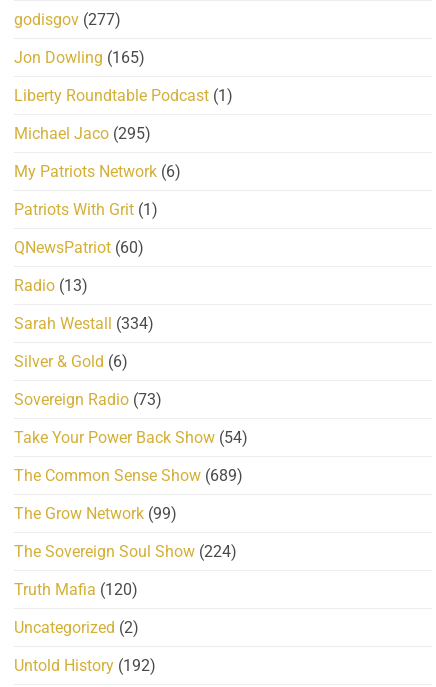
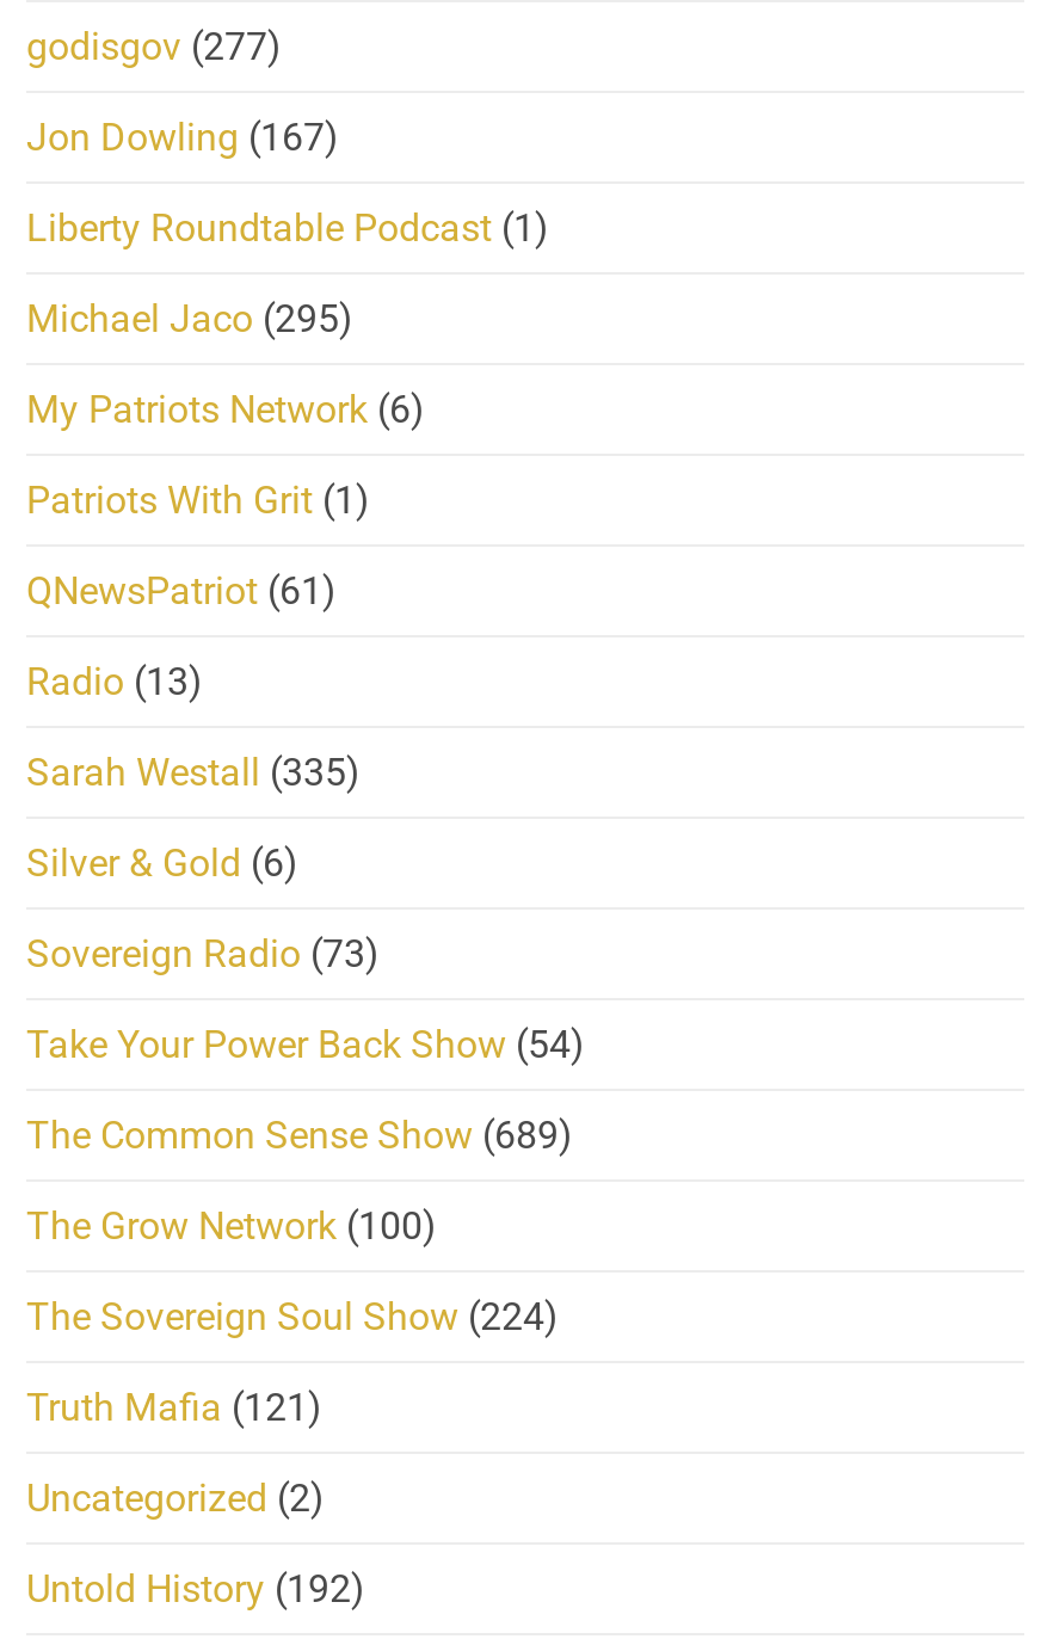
[14,48,145,67] Jon Dowling (165) -> [26,115,339,160] Jon Dowling (167)
[14,238,144,257] QNewsPatriot (60) -> [26,569,337,614] QNewsPatriot (61)
[14,314,154,333] Sarah Westall (334) -> [26,750,361,796] Sarah Westall (335)
[14,504,177,523] The Grow Network (99) -> [26,1204,437,1249] The Grow Network (100)
[14,580,138,599] Truth Mafia (120) -> [26,1385,322,1431] Truth Mafia (121)

